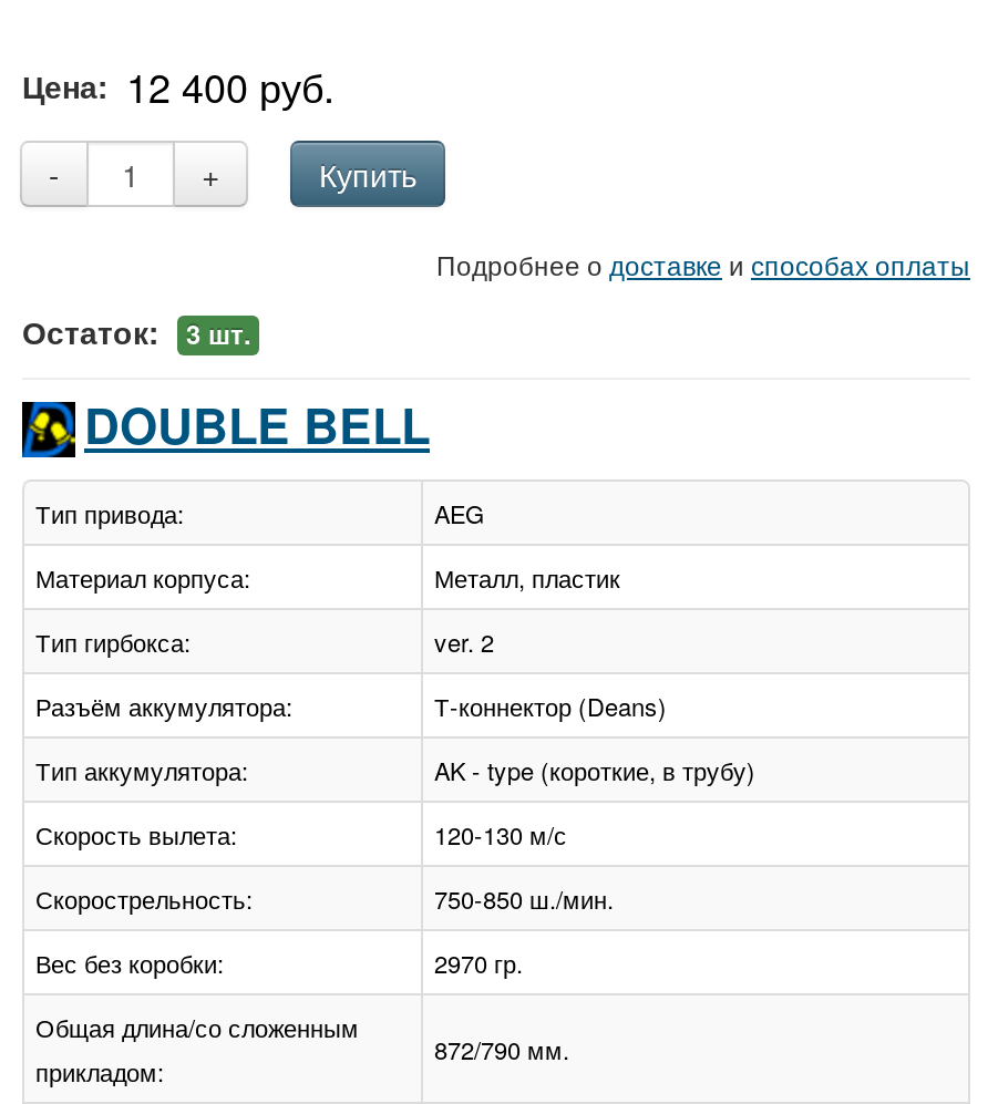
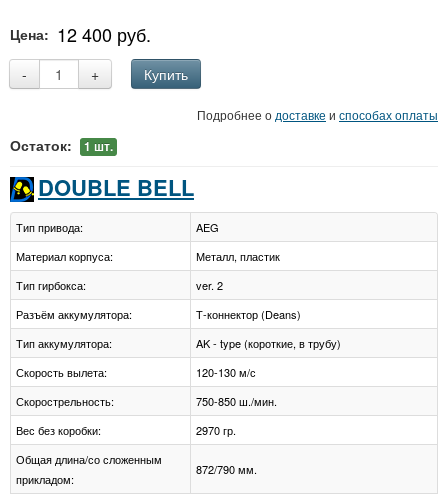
[22,309,250,353] Остаток: 3шт. -> [10,135,113,155] Остаток: 1шт.

